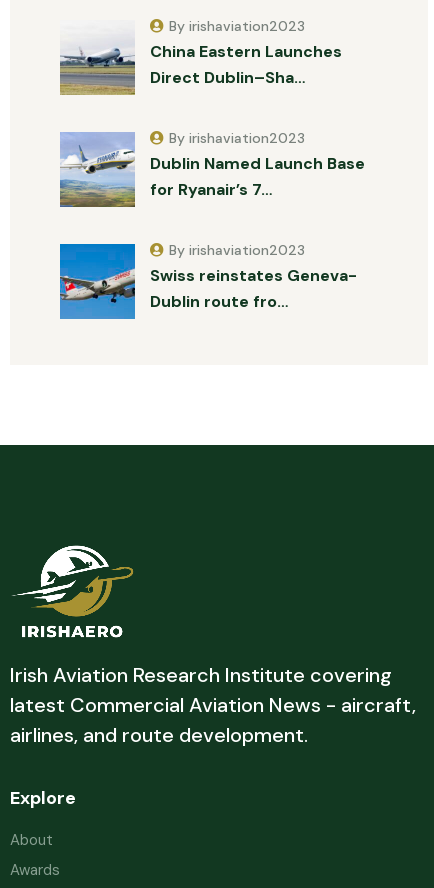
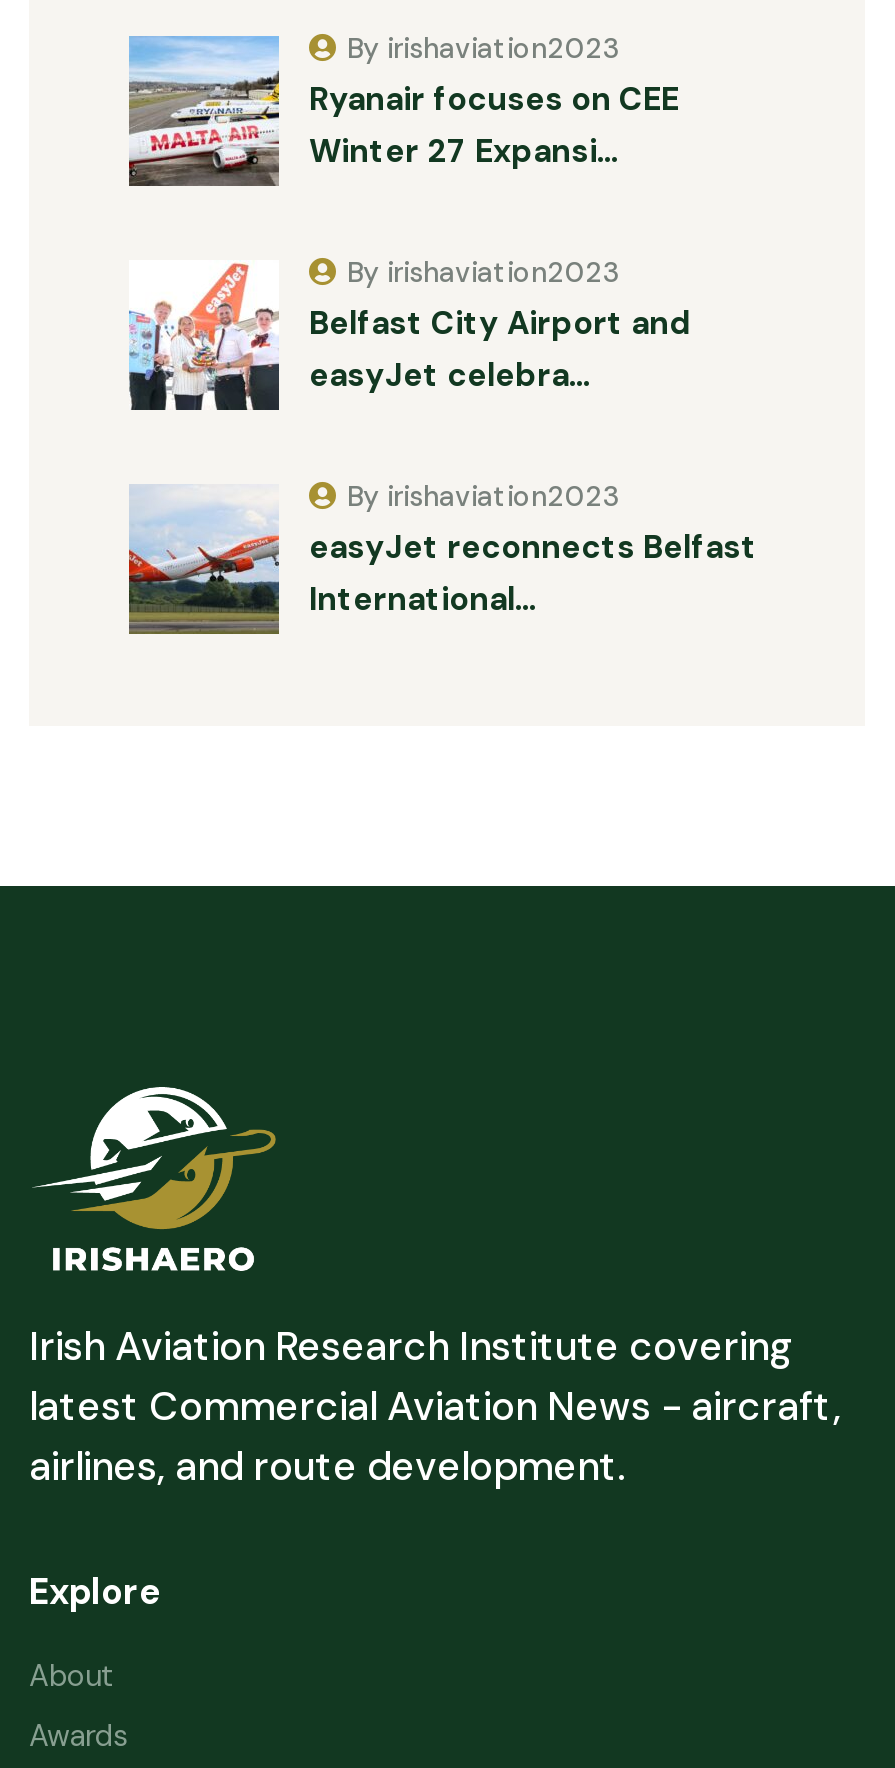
[59,20,342,96] [image] | China Eastern Launches | Direct Dublin–Sha… -> [127,34,679,188] [image] | Ryanair focuses on CEE | Winter 27 Expansi…
[59,132,365,208] [image] | Dublin Named Launch Base | for Ryanair’s 7… -> [129,260,691,412] [image] | Belfast City Airport and | easyJet celebra…
[59,243,357,320] [image] | Swiss reinstates Geneva- | Dublin route fro… -> [127,484,757,636] [image] | easyJet reconnects Belfast | International…

